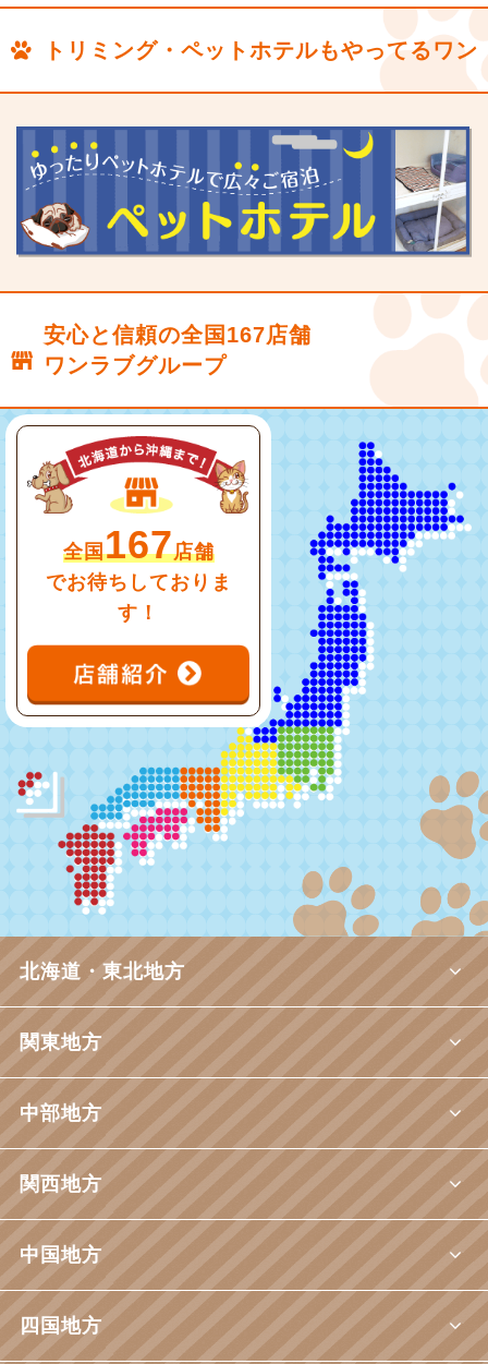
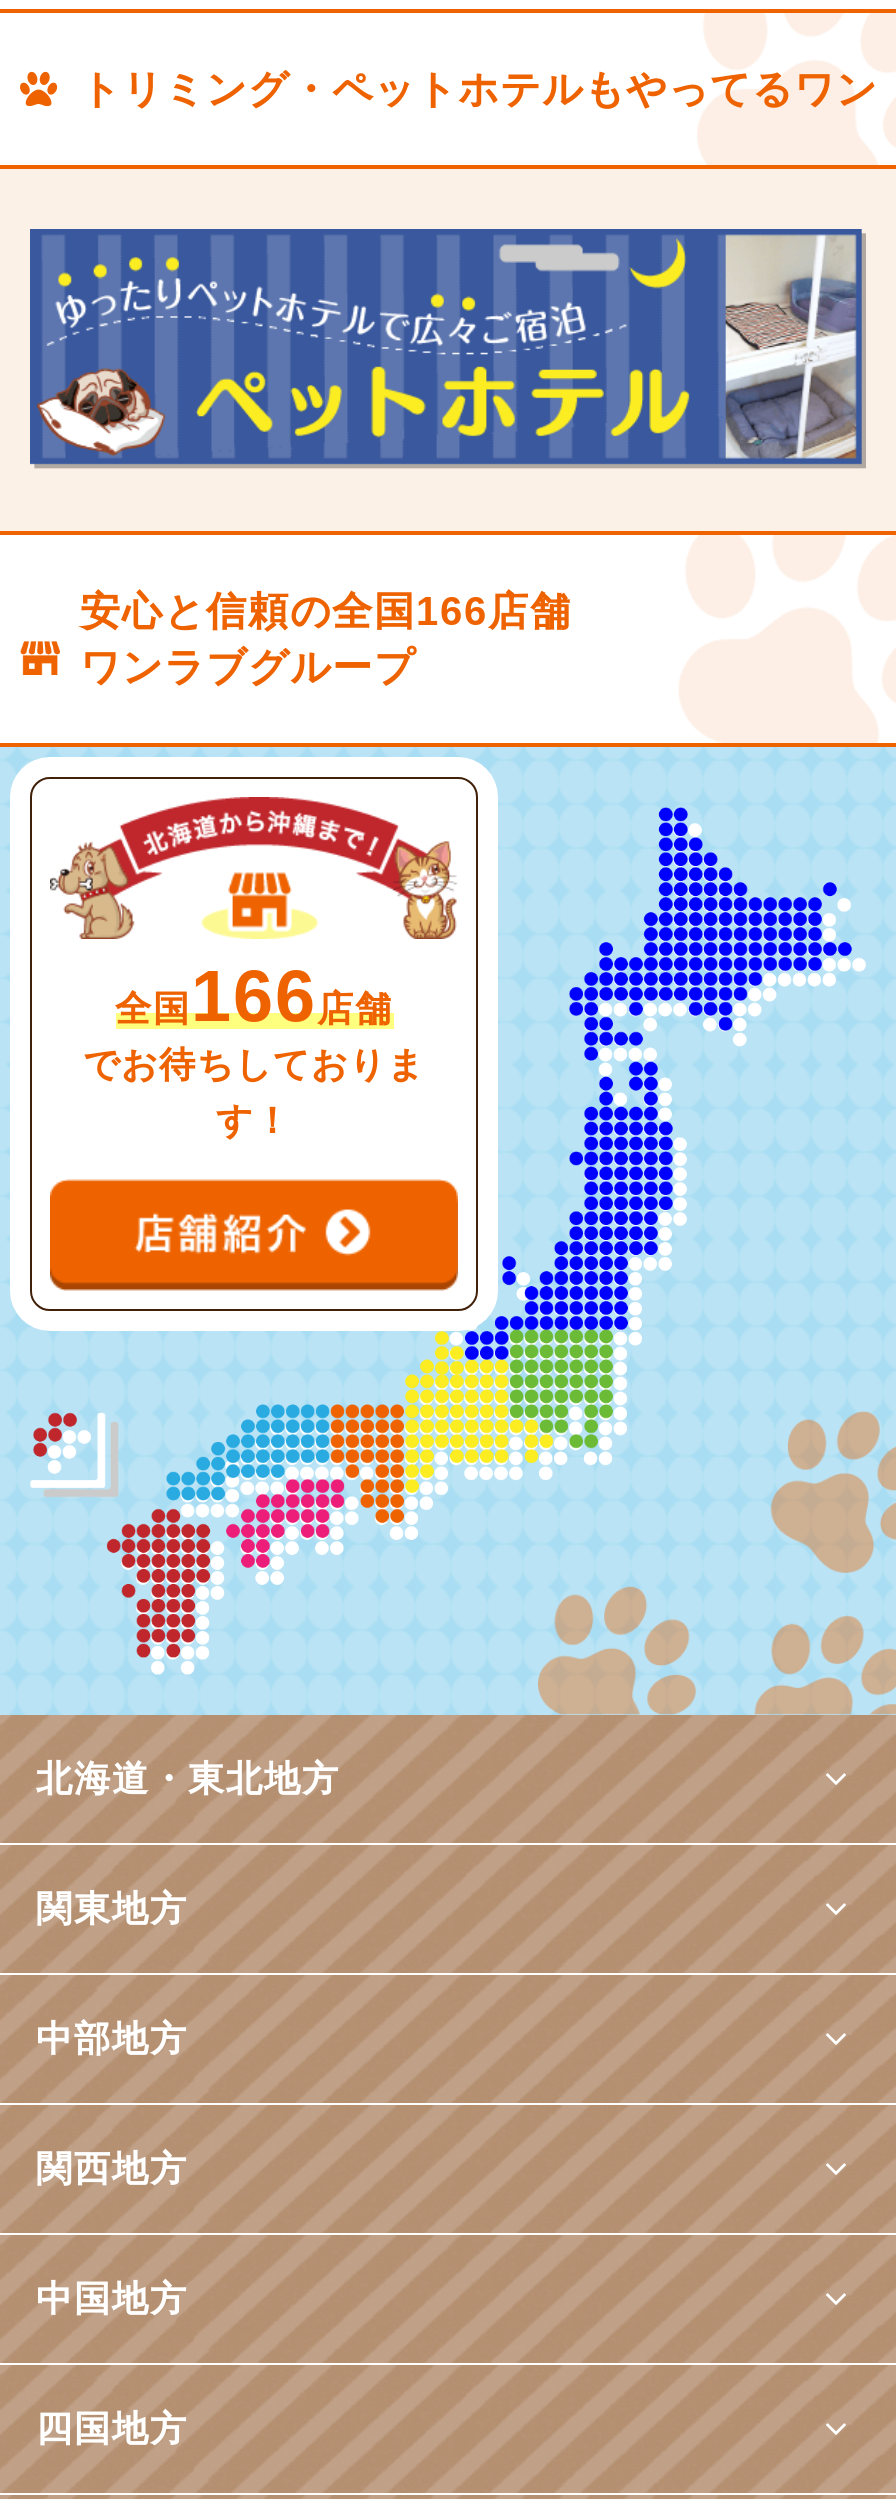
[44,323,312,347] 安心と信頼の全国167店舗 -> [80,590,572,634] 安心と信頼の全国166店舗
[63,523,214,567] 全国167店舗 -> [115,957,393,1037] 全国166店舗

